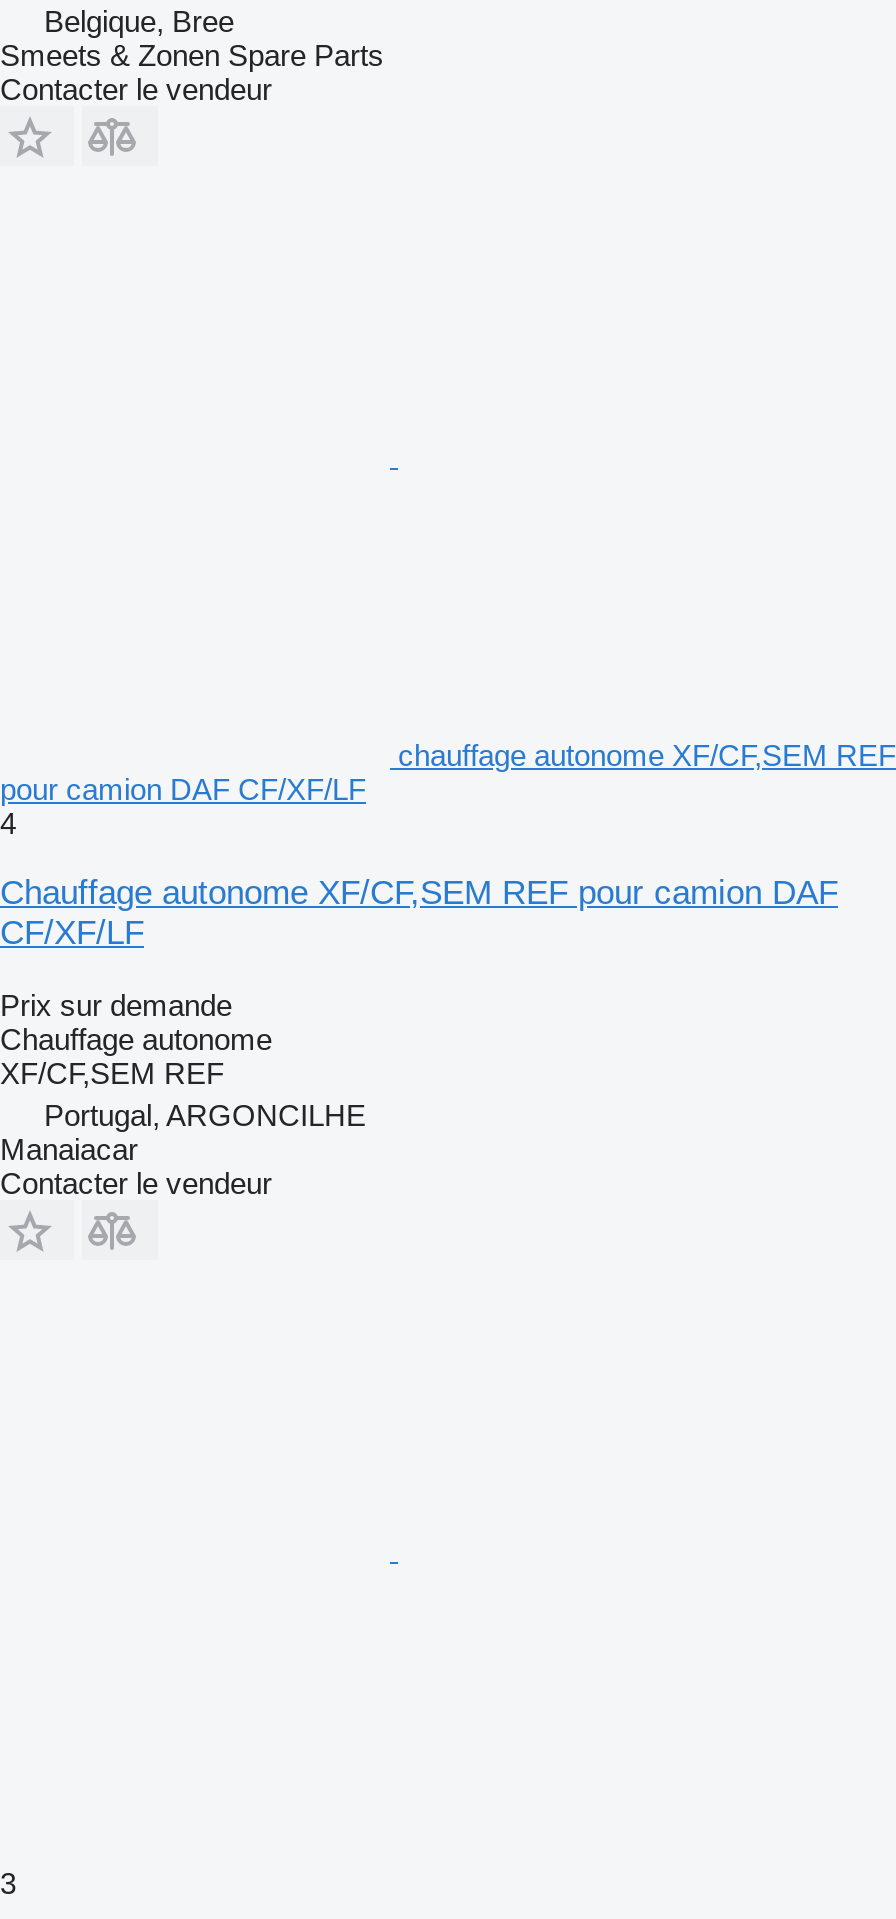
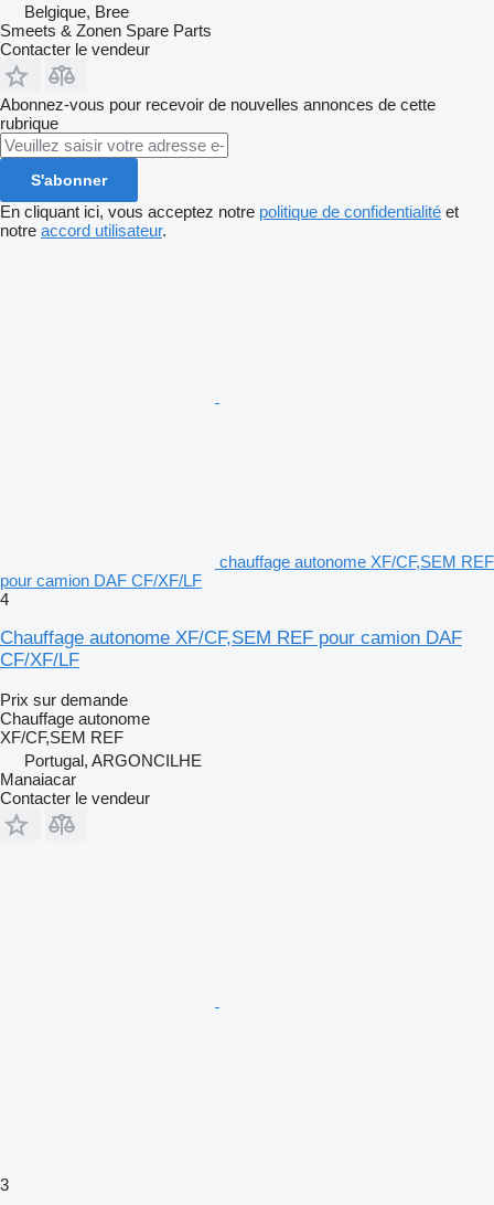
none -> [0,95,459,240] [image] | Abonnez-vous pour recevoir de nouvelles annonces de cette | rubrique | S'abonner | En cliquant ici, vous acceptez notre politique de confidentialité et | notre accord utilisateur.

